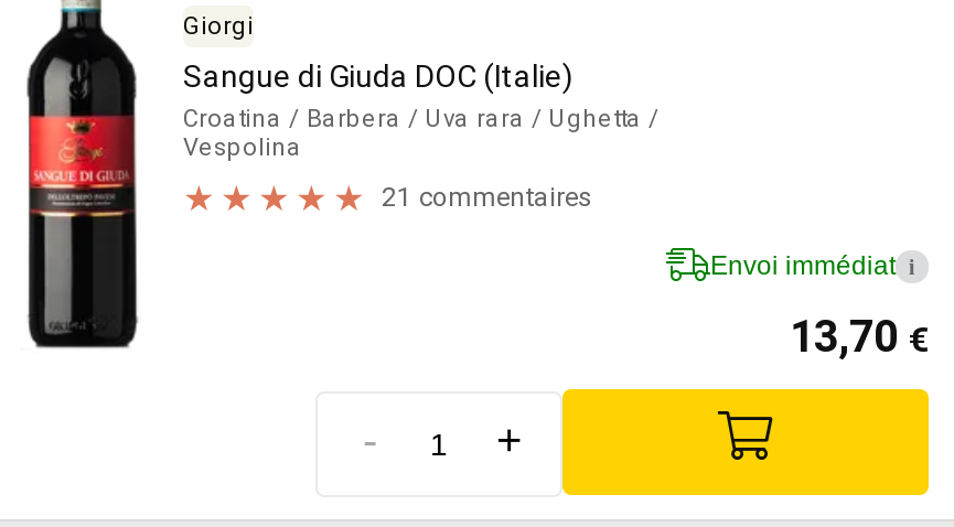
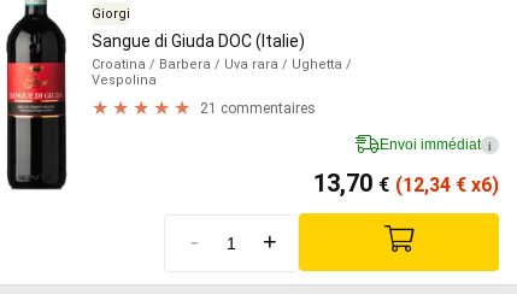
[790,309,929,362] 13,70 € -> [313,169,499,198] 13,70 € (12,34 €x6)

